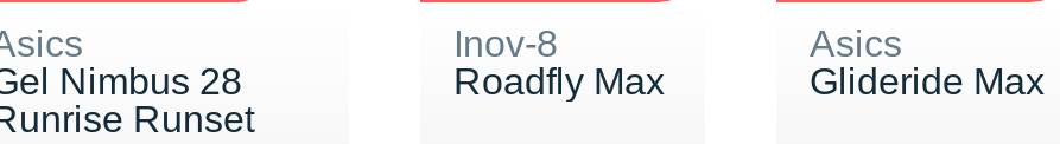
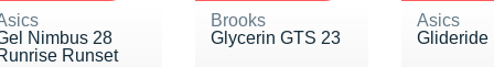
[453,23,665,101] Inov-8 | Roadfly Max -> [211,11,341,47] Brooks | Glycerin GTS 23

